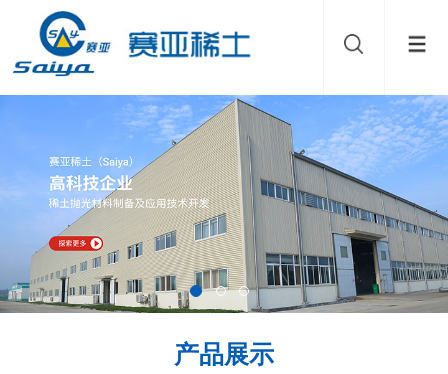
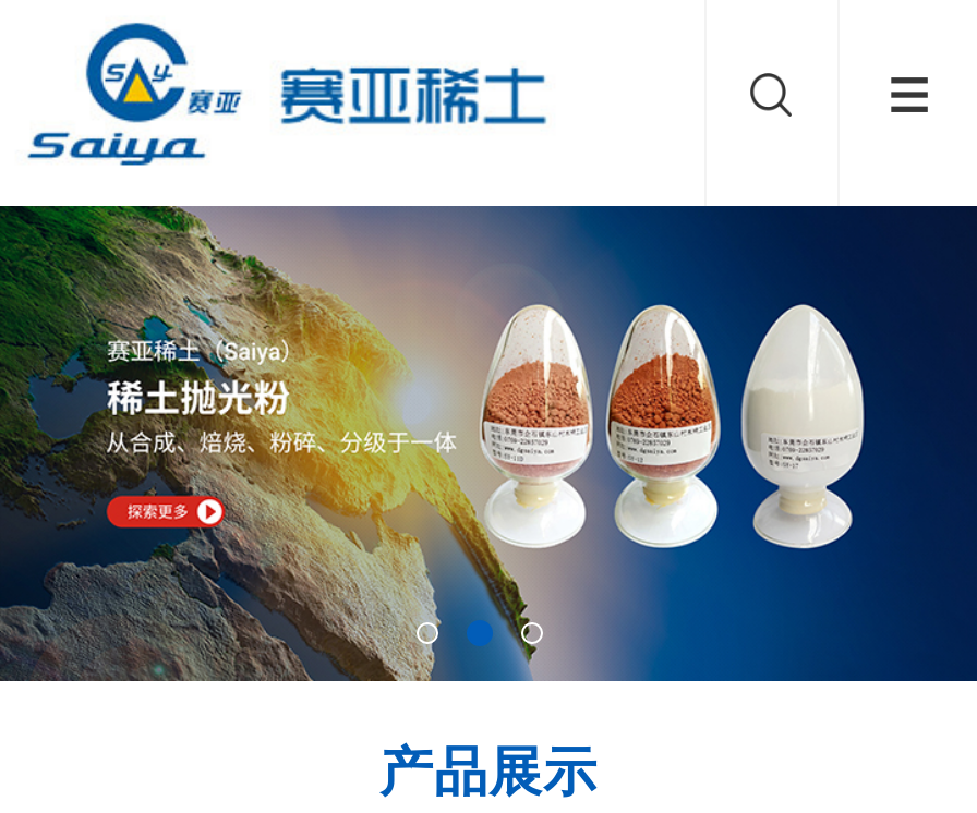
[3,94,445,314] [image] -> [7,204,970,683] [image]

